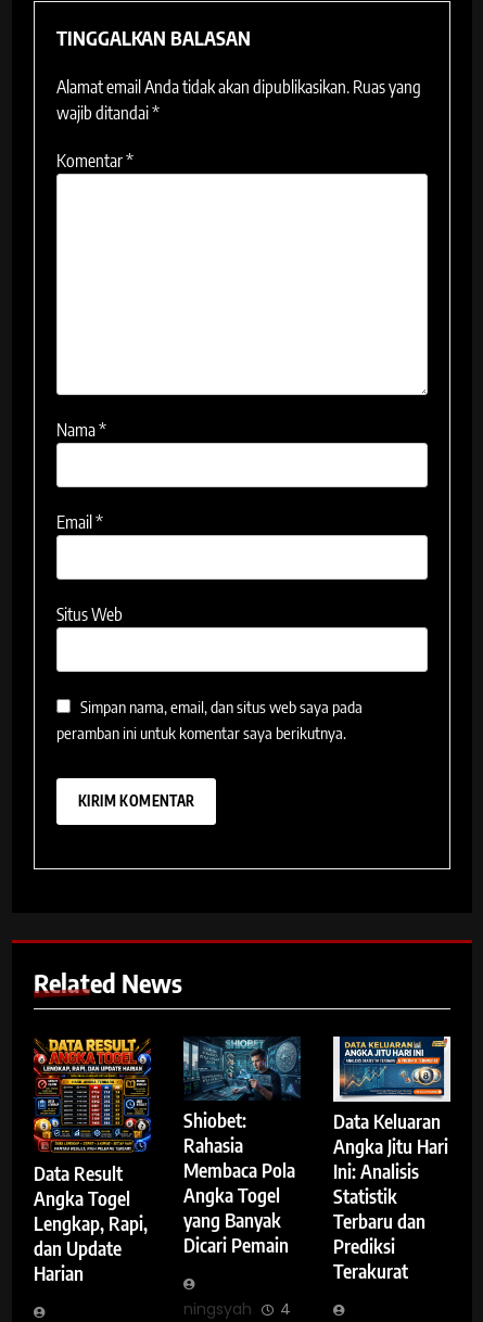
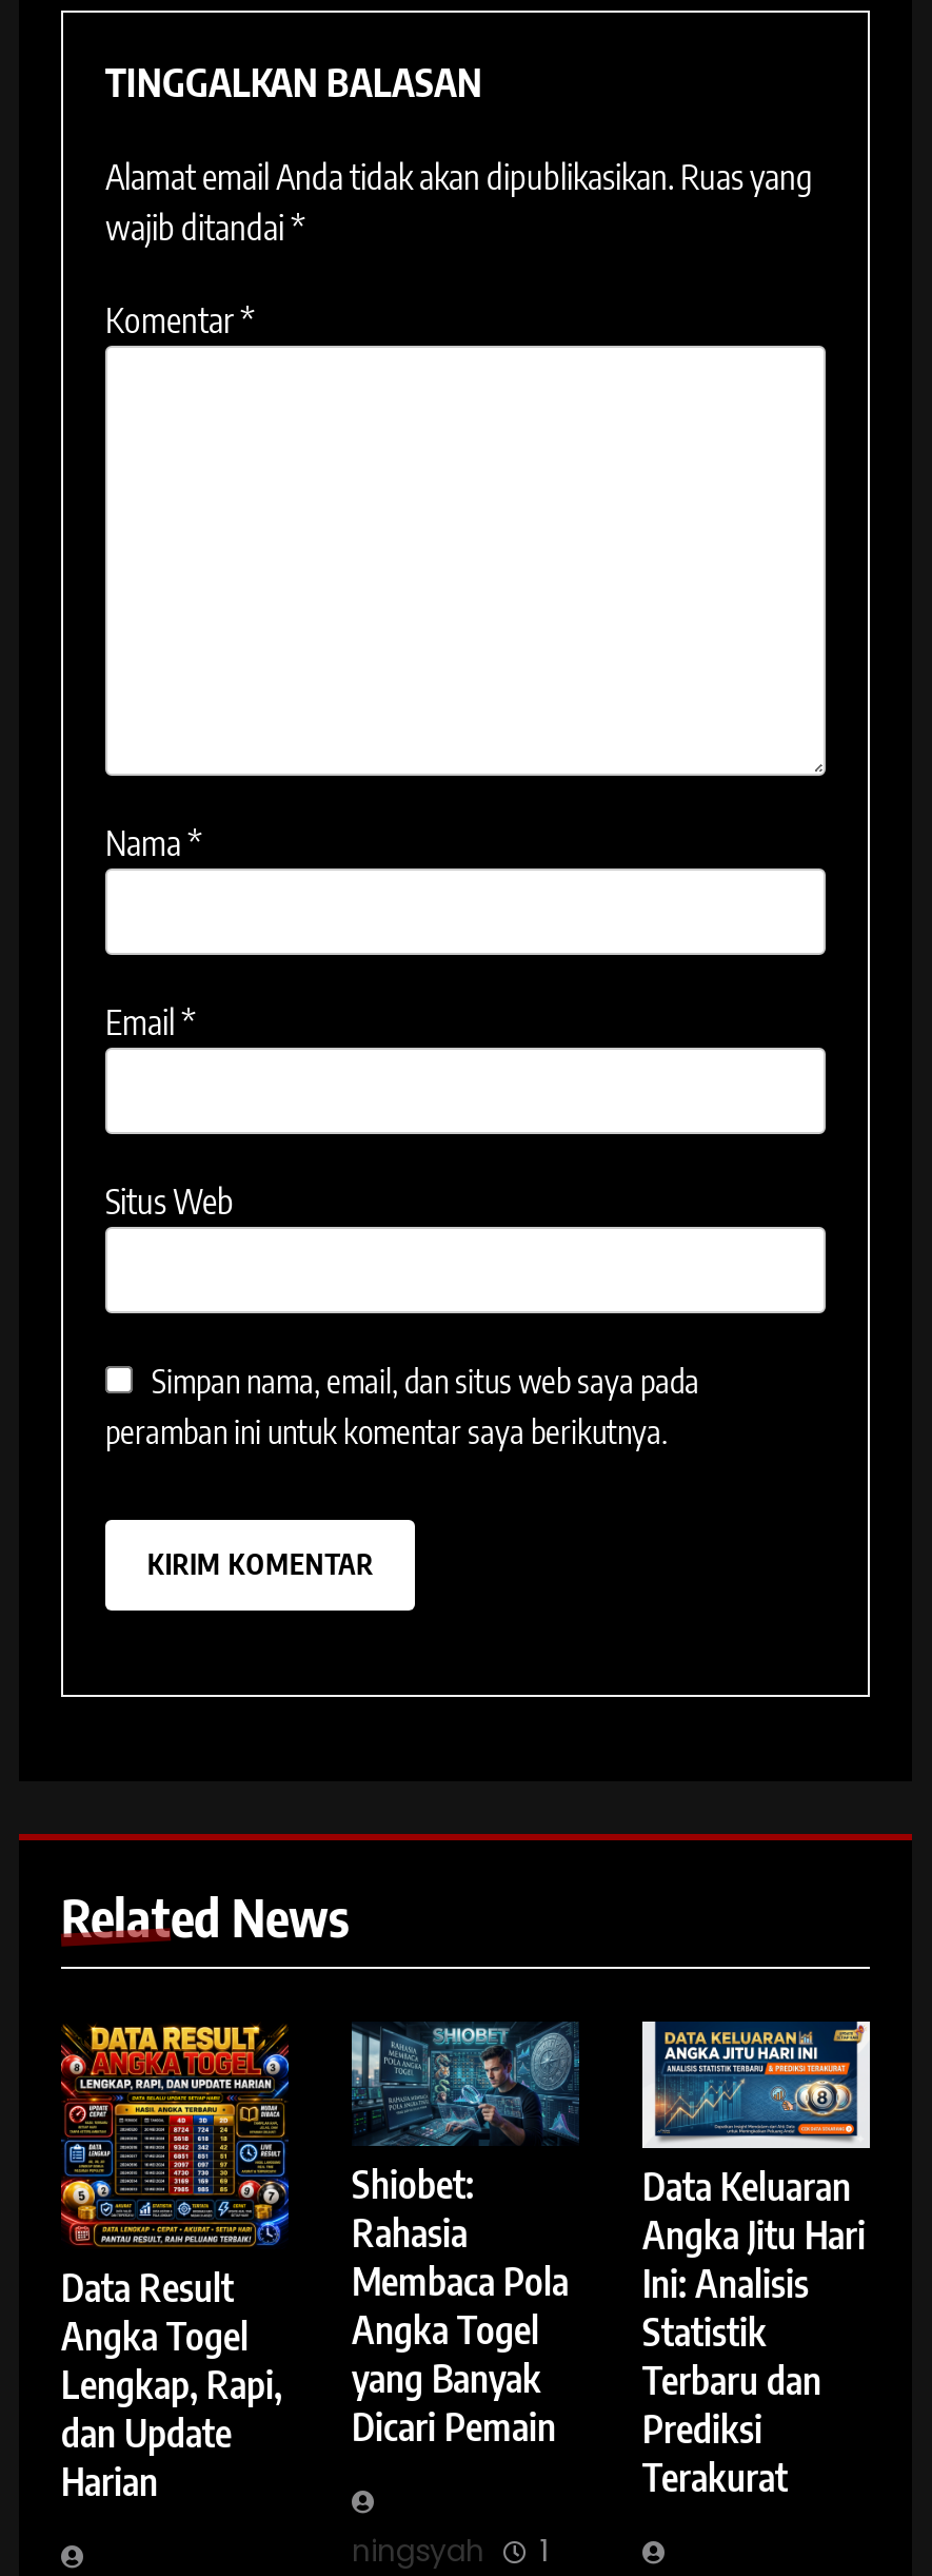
[183,1298,291,1320] ningsyah 4 -> [352,2530,548,2572] ningsyah 1

